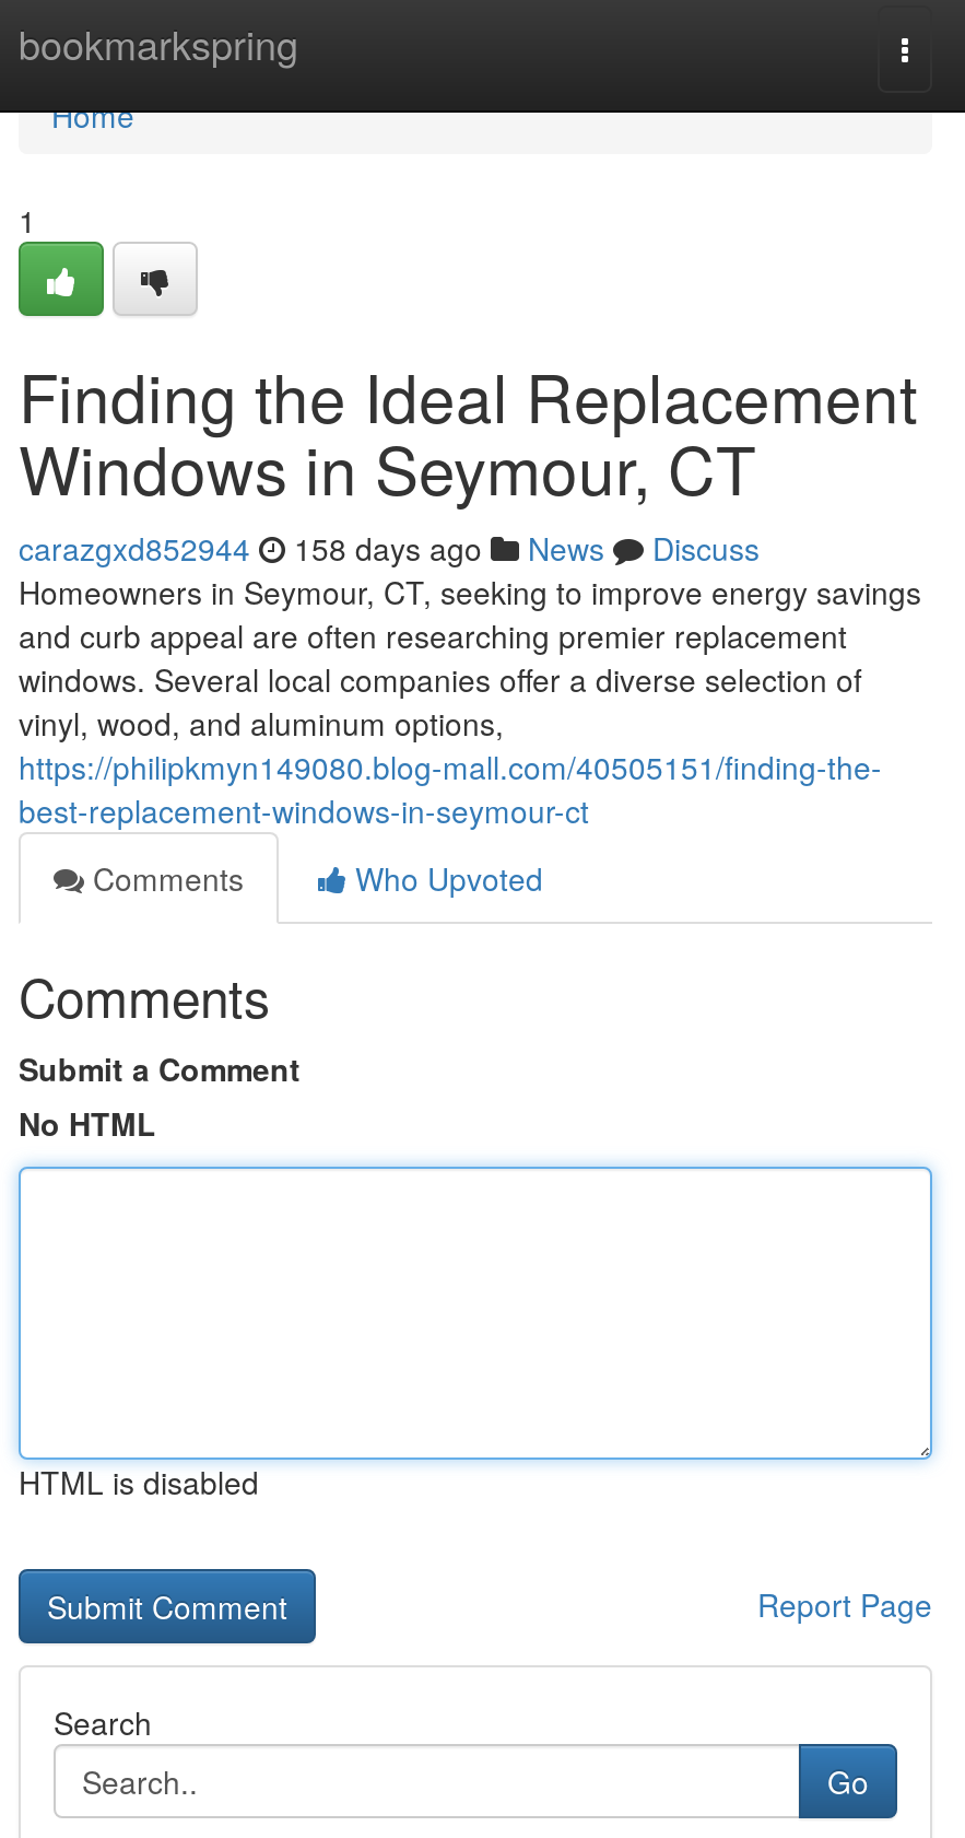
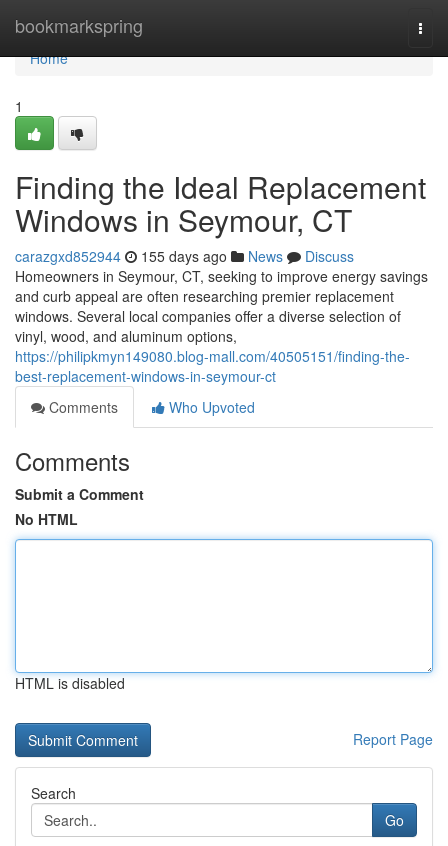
[19,526,760,570] carazgxd852944 158 days ago News Discuss -> [15,246,354,266] carazgxd852944 155 days ago News Discuss

